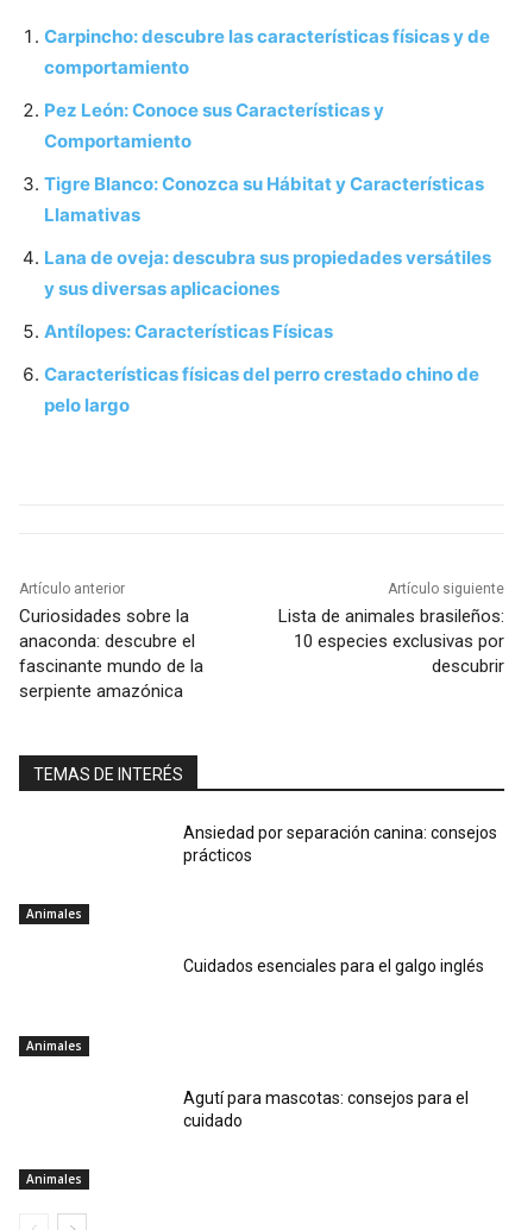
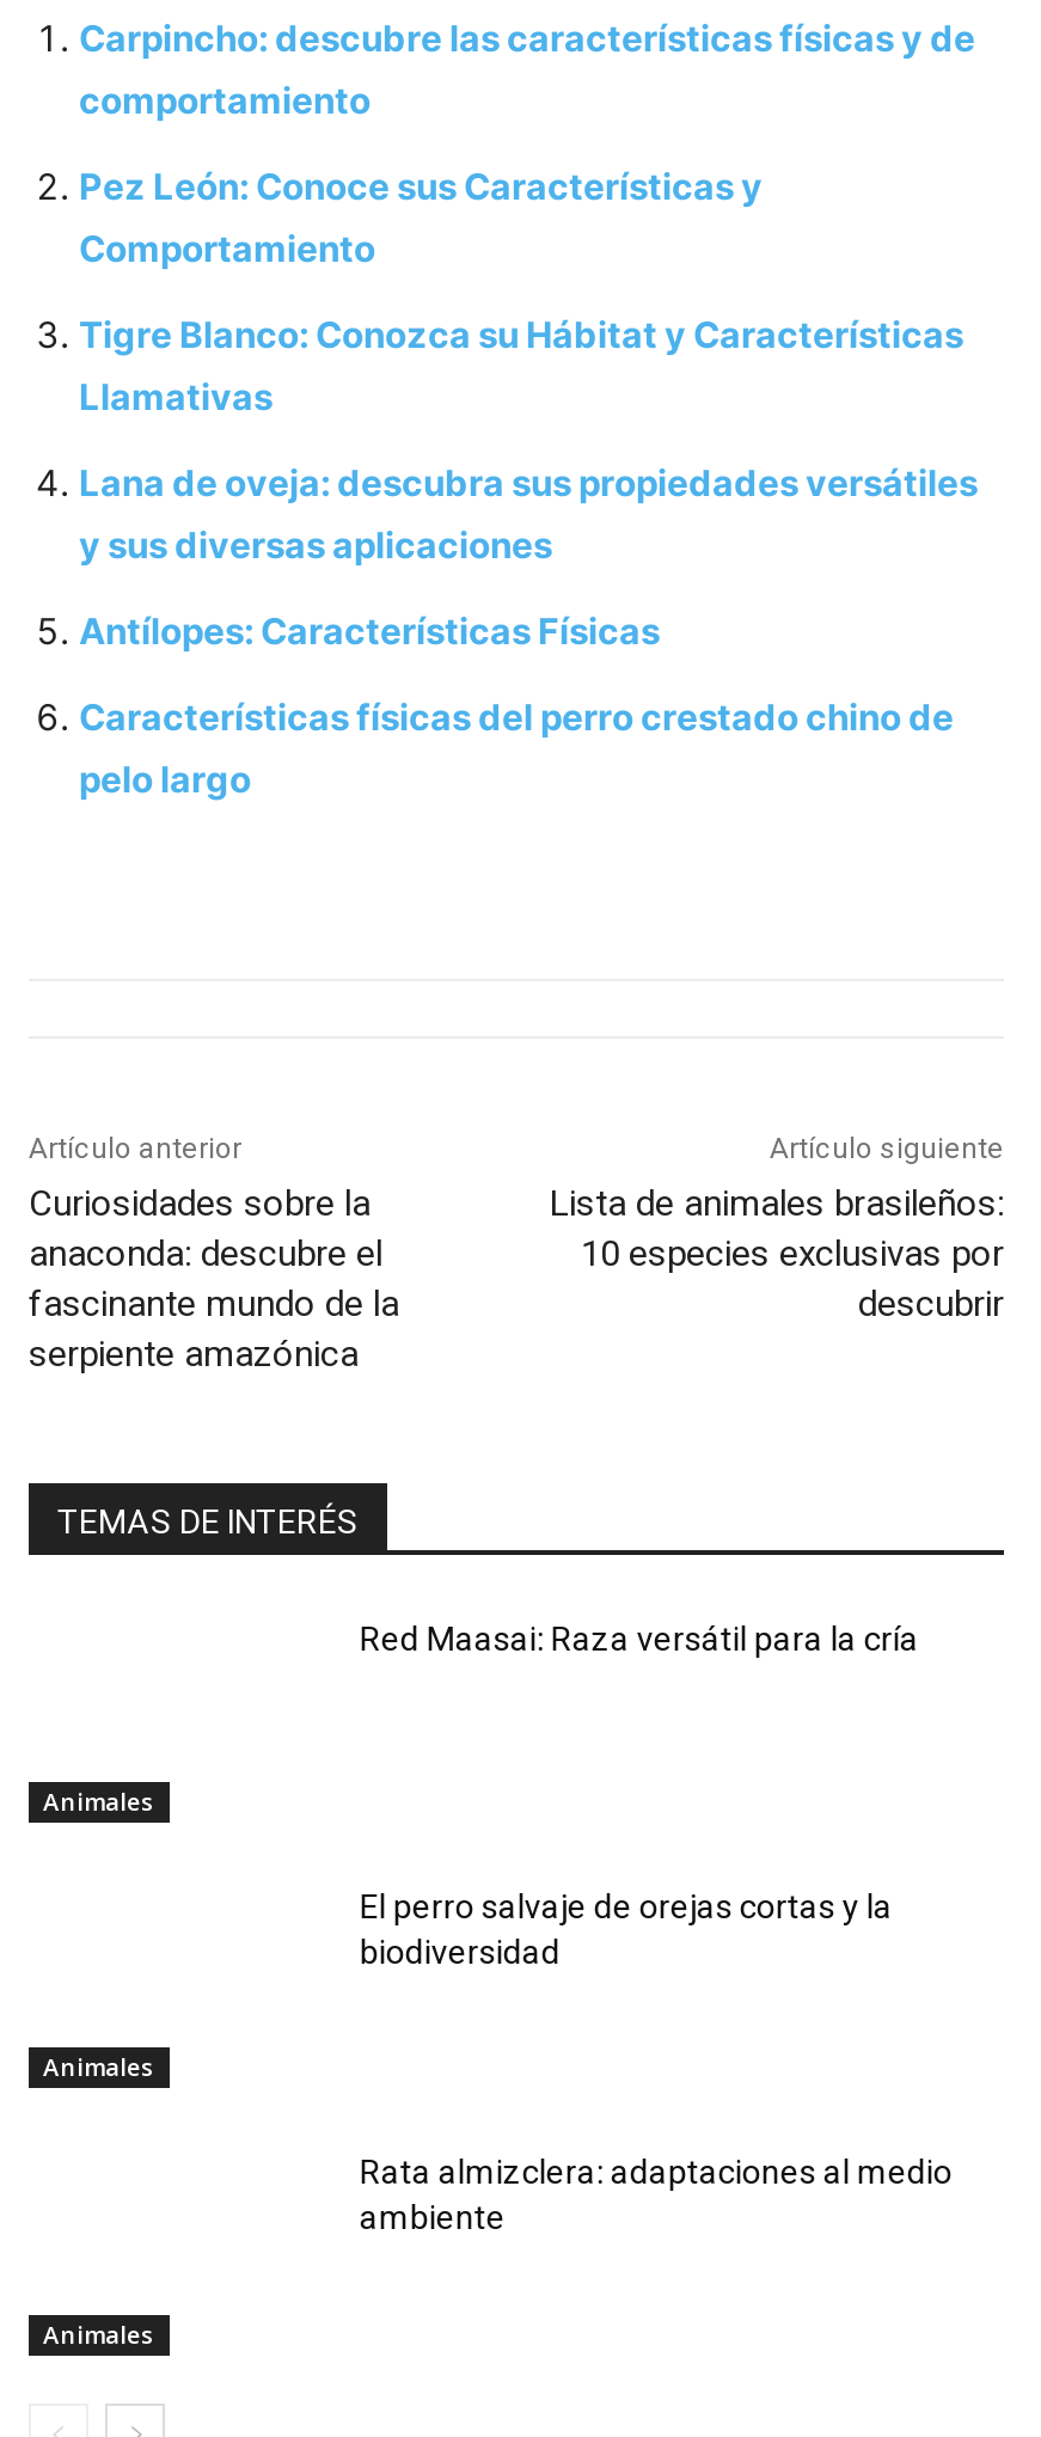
[184,823,498,865] Ansiedad por separación canina: consejos | prácticos -> [360,1619,919,1658] Red Maasai: Raza versátil para la cría
[184,956,485,975] Cuidados esenciales para el galgo inglés -> [360,1886,893,1970] El perro salvaje de orejas cortas y la | biodiversidad
[184,1089,469,1131] Agutí para mascotas: consejos para el | cuidado -> [360,2154,952,2237] Rata almizclera: adaptaciones al medio | ambiente

